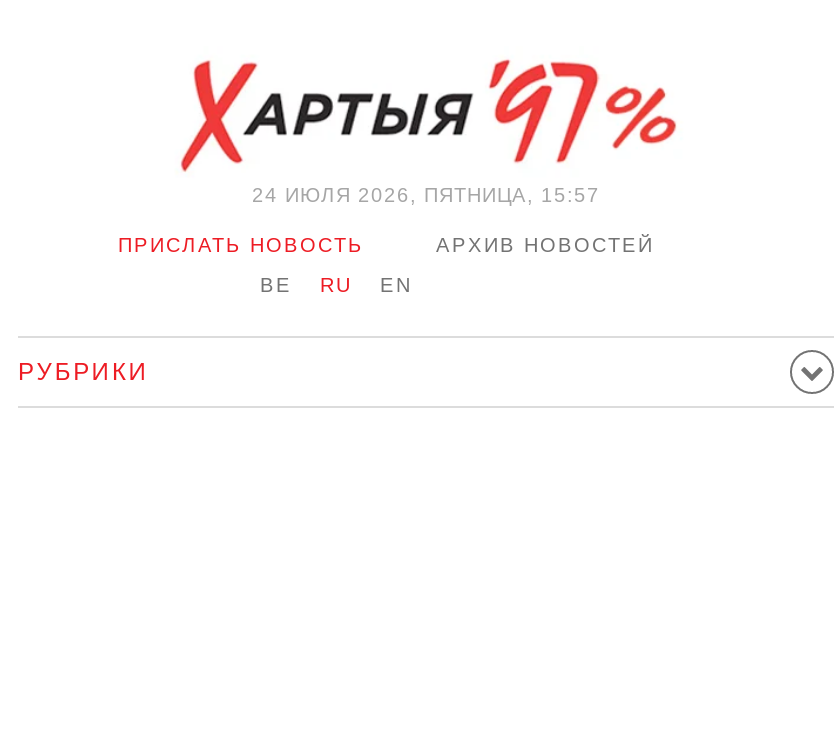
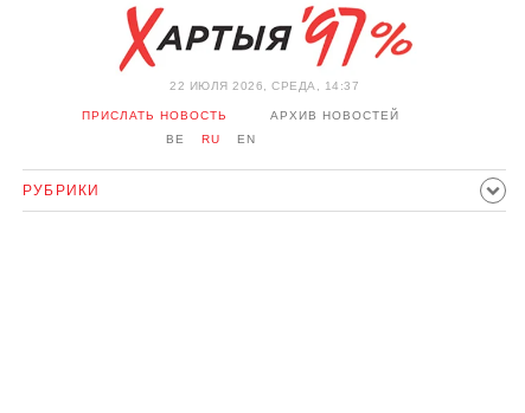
[252,184,600,206] 24 ИЮЛЯ 2026, ПЯТНИЦА, 15:57 -> [169,79,359,92] 22 ИЮЛЯ 2026, СРЕДА, 14:37

